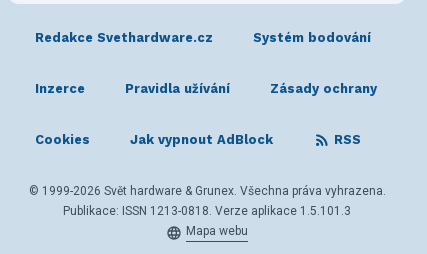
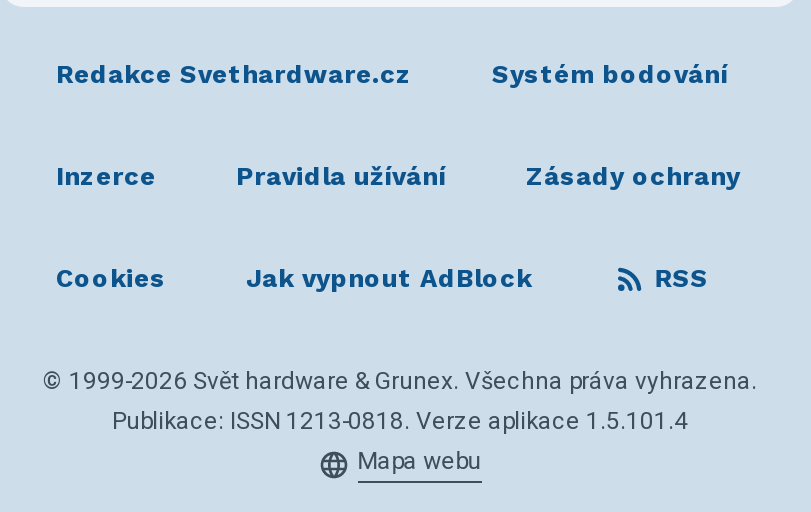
[63,204,351,218] Publikace: ISSN 1213-0818. Verze aplikace 1.5.101.3 -> [112,408,688,436] Publikace: ISSN 1213-0818. Verze aplikace 1.5.101.4

